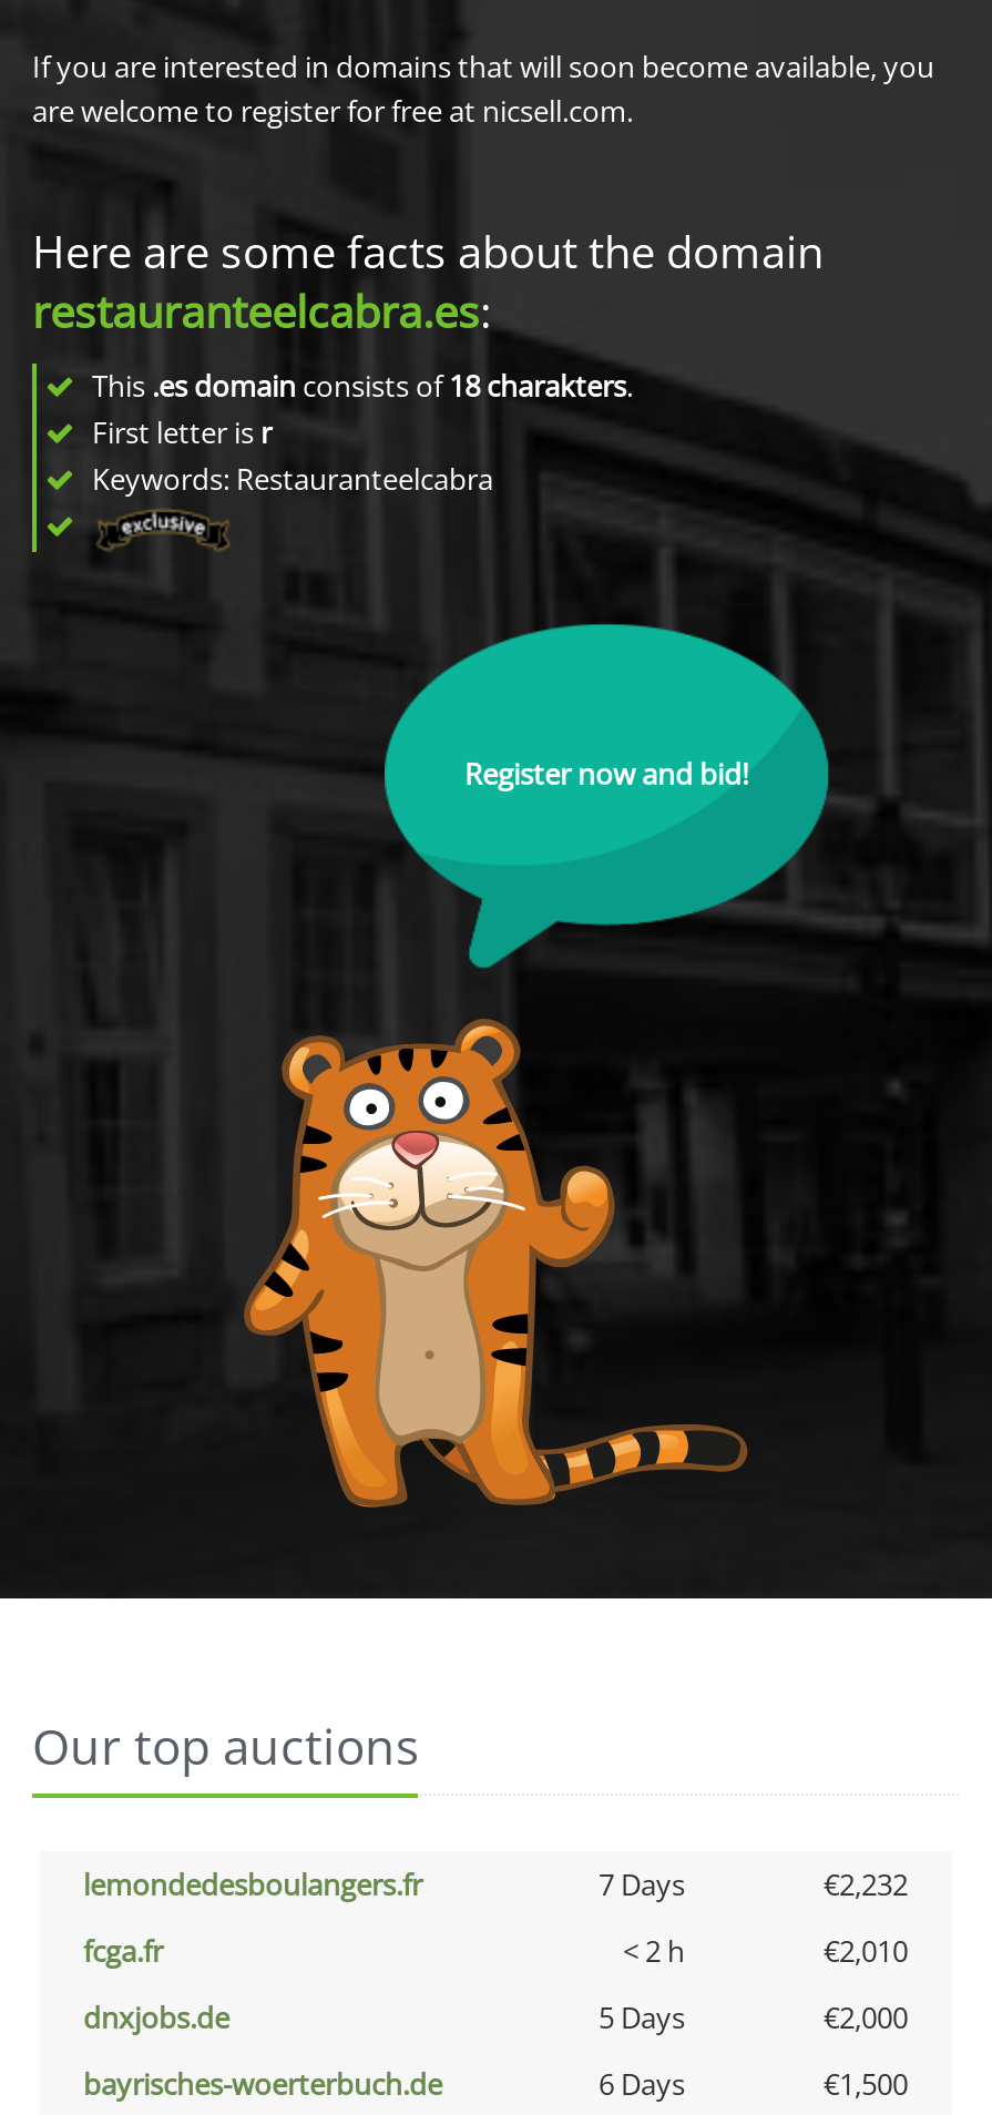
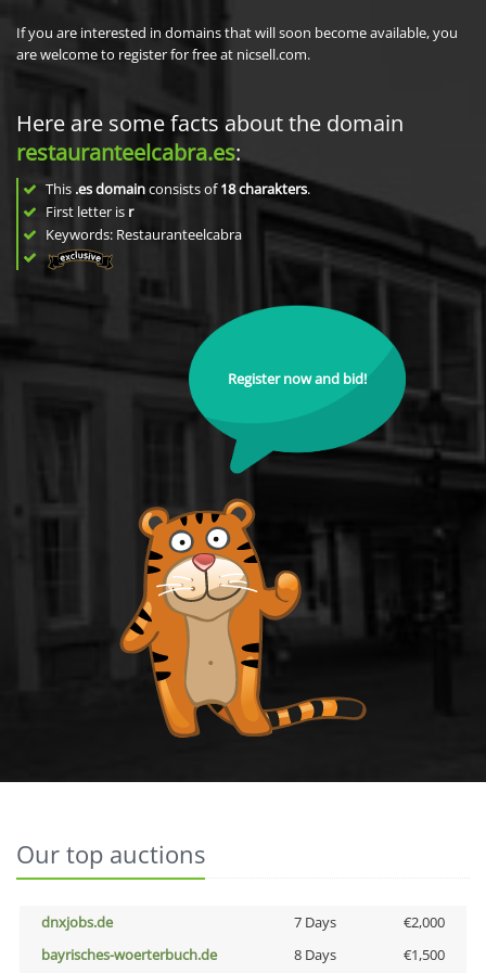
[83,1863,908,1970] lemondedesboulangers.fr | 7 Days | €2,232 | fcga.fr | < 2 h | €2,010 -> none
[599,1996,685,2036] 5 Days -> [293,912,336,931] 7 Days
[599,2063,685,2103] 6 Days -> [293,944,336,964] 8 Days

